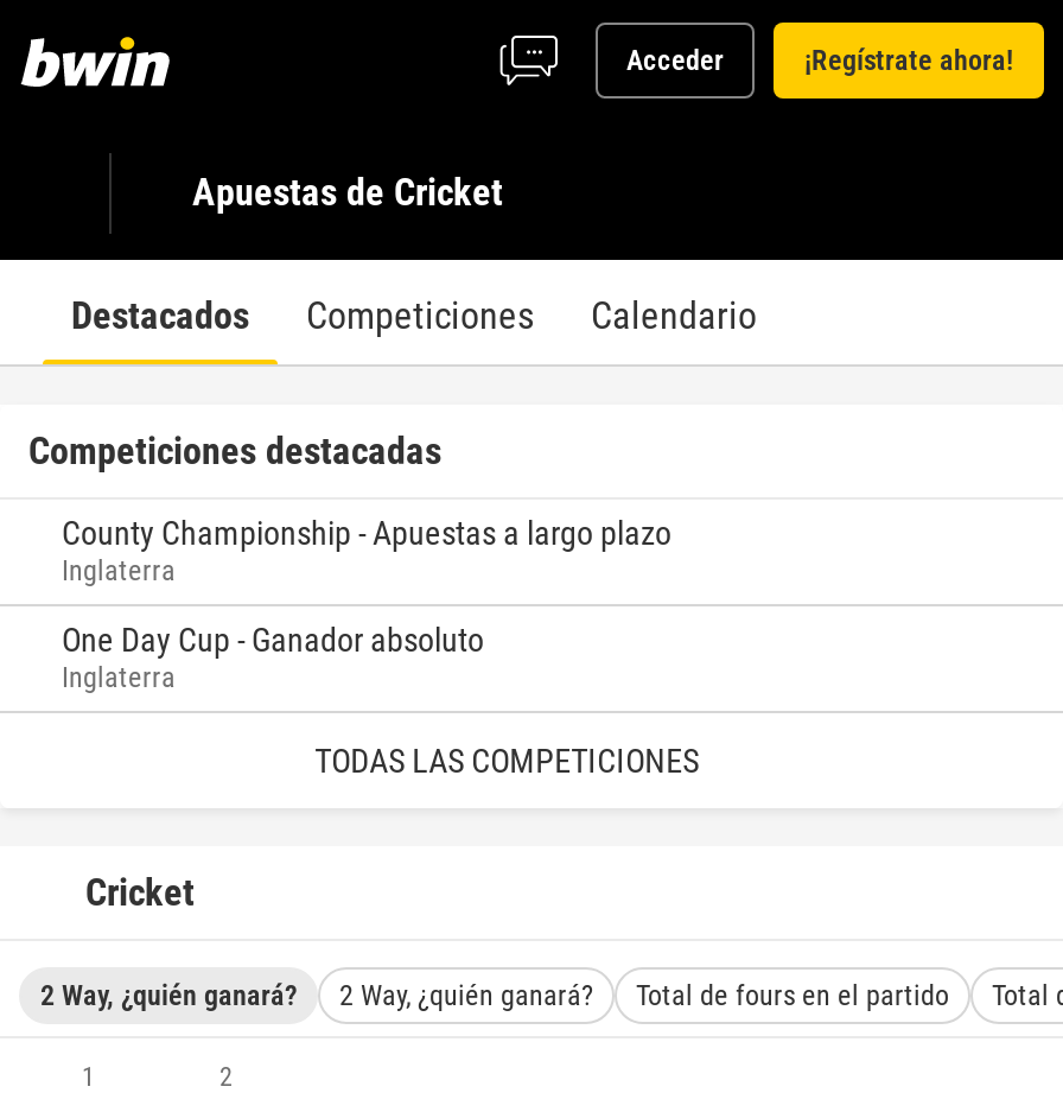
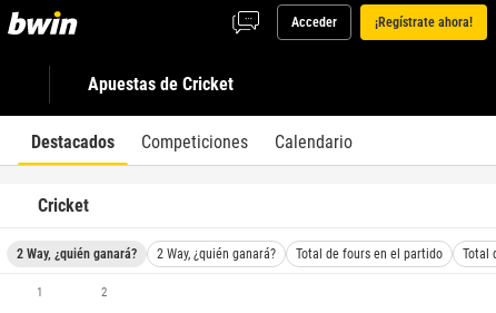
[28,428,699,779] Competiciones destacadas | County Championship - Apuestas a largo plazo | Inglaterra | One Day Cup - Ganador absoluto | Inglaterra | TODAS LAS COMPETICIONES -> none

